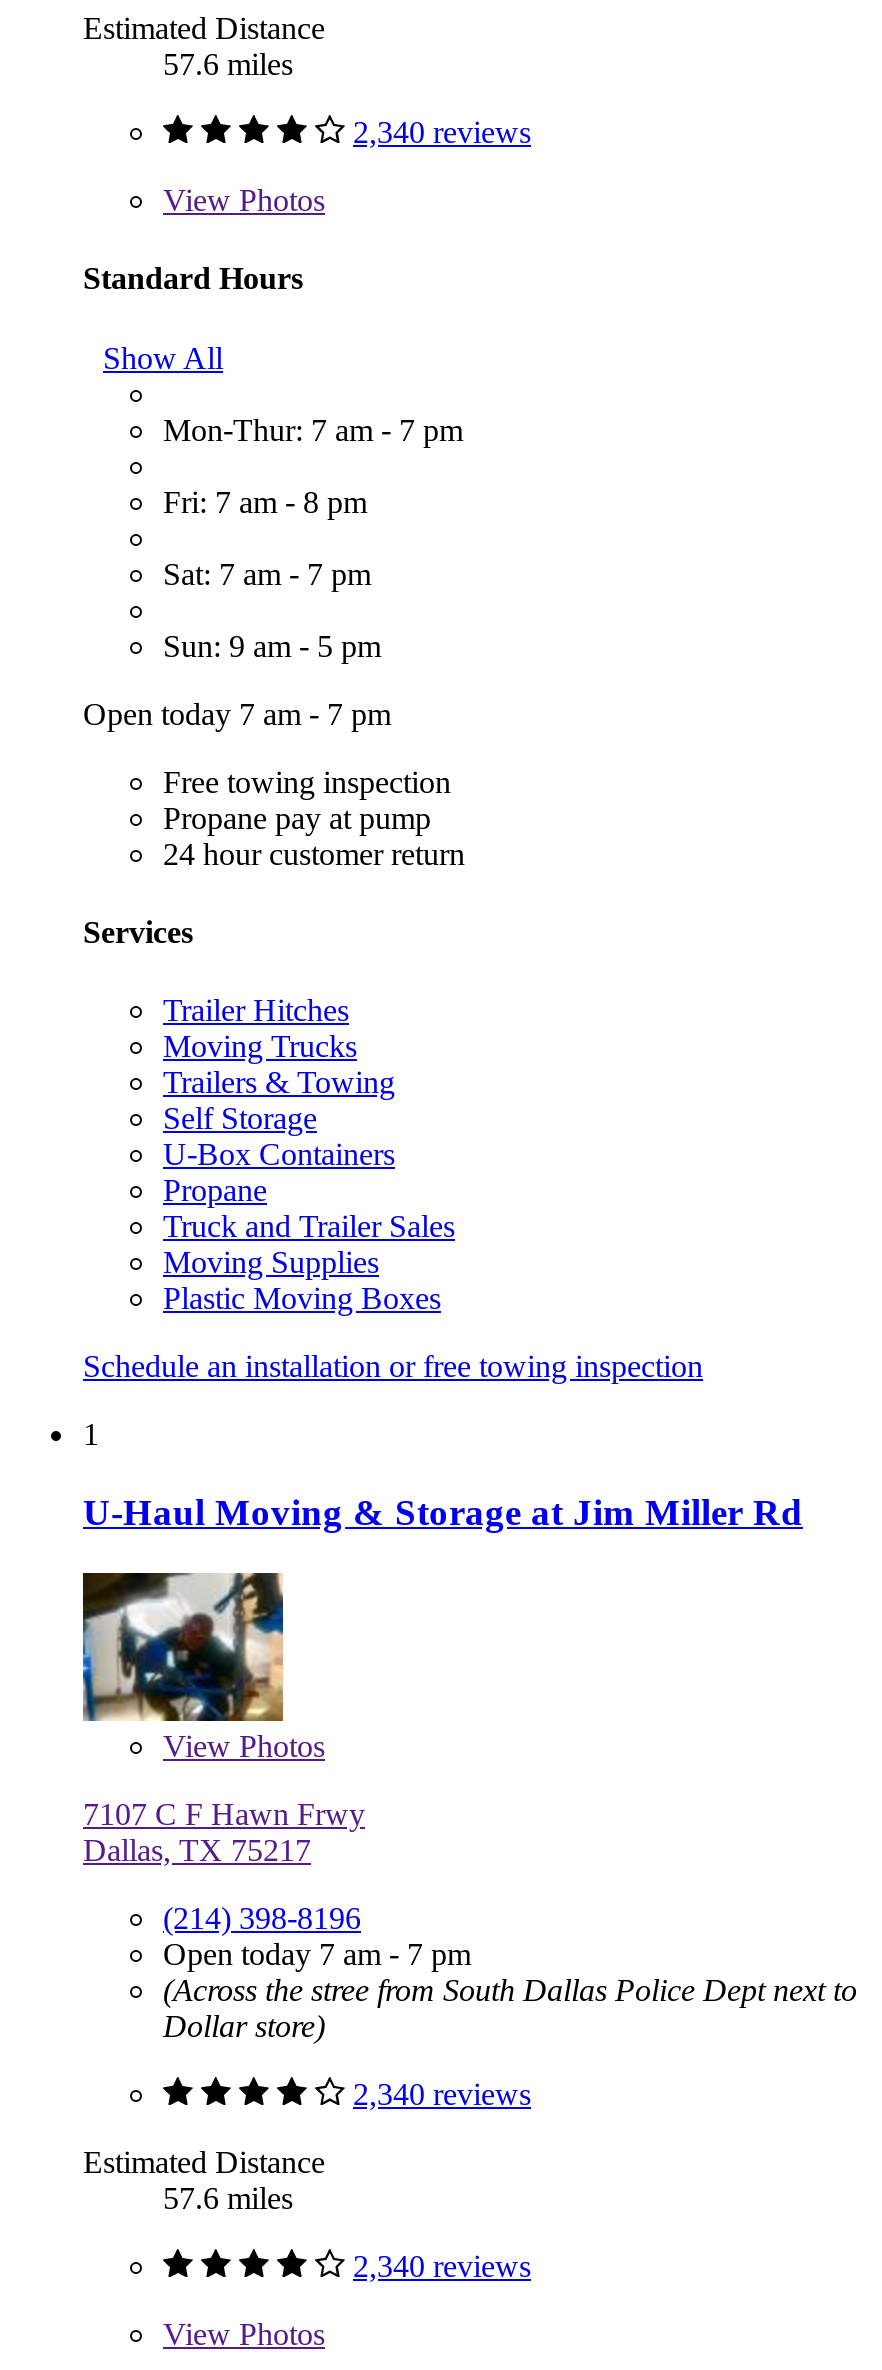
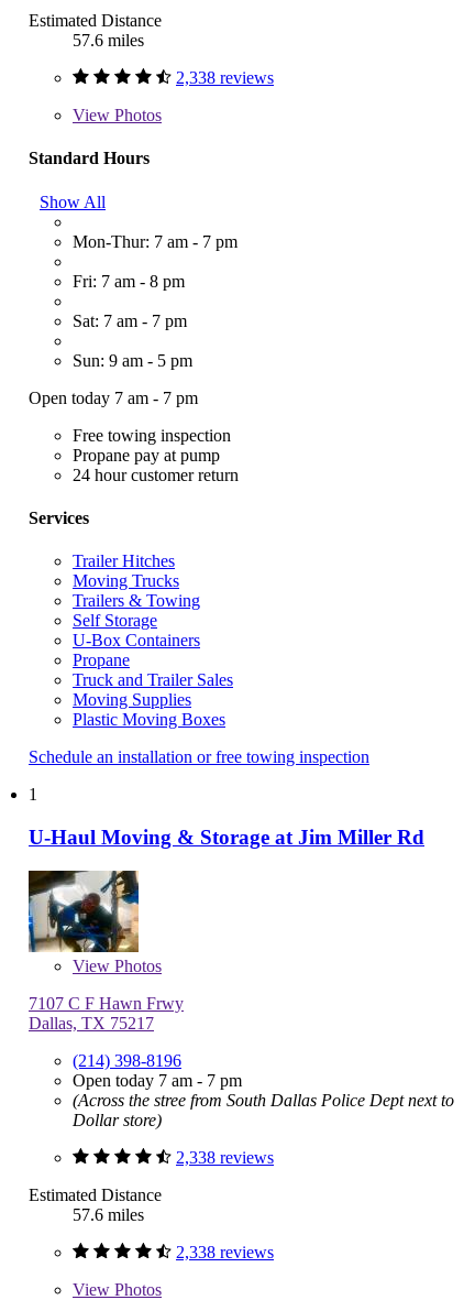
[353,115,531,149] 2,340 reviews -> [176,68,274,87] 2,338 reviews
[353,2076,531,2110] 2,340 reviews -> [176,1148,274,1166] 2,338 reviews
[353,2248,531,2282] 2,340 reviews -> [176,1242,274,1261] 2,338 reviews

